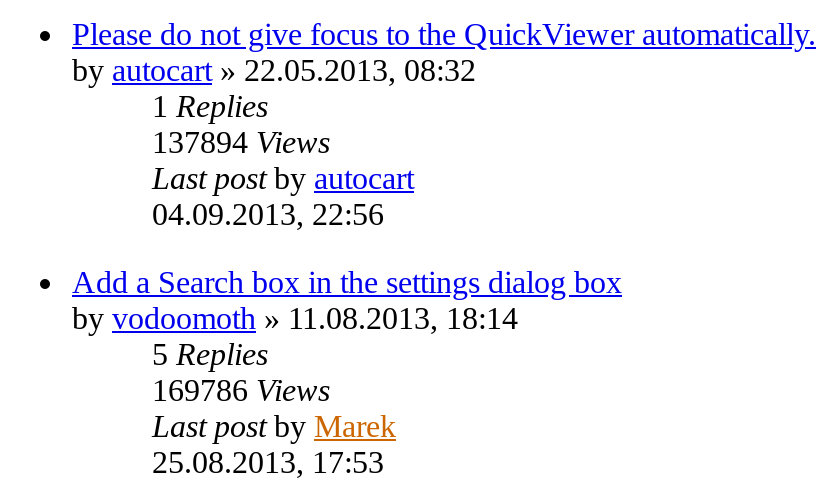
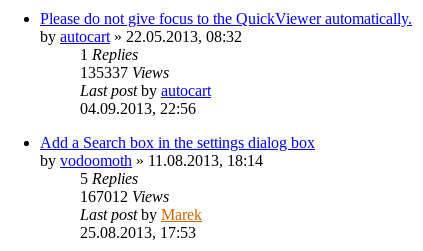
[152,125,330,159] 137894 Views -> [80,64,169,81] 135337 Views
[152,373,330,407] 169786 Views -> [80,188,169,205] 167012 Views

